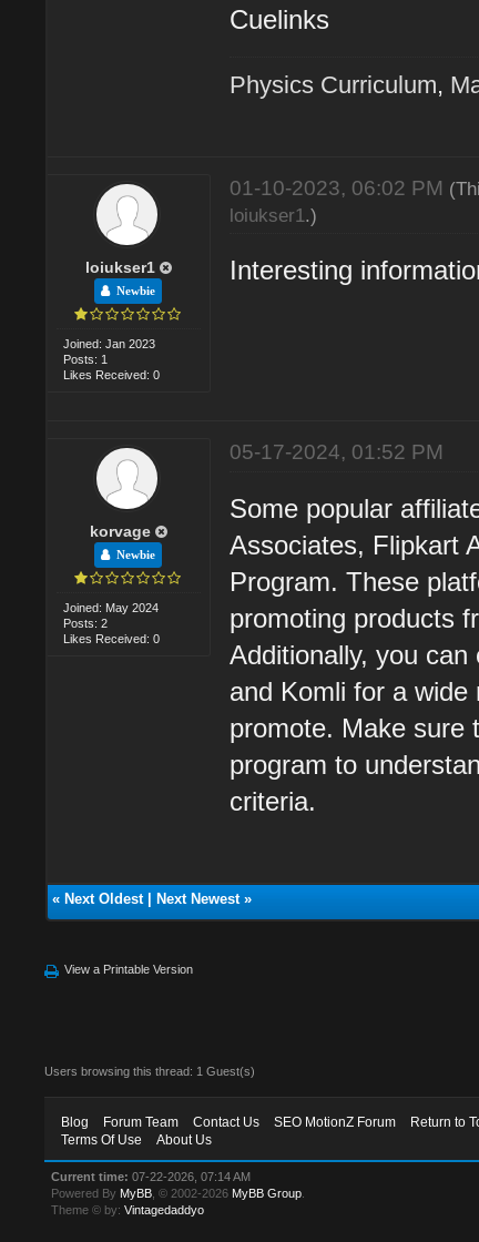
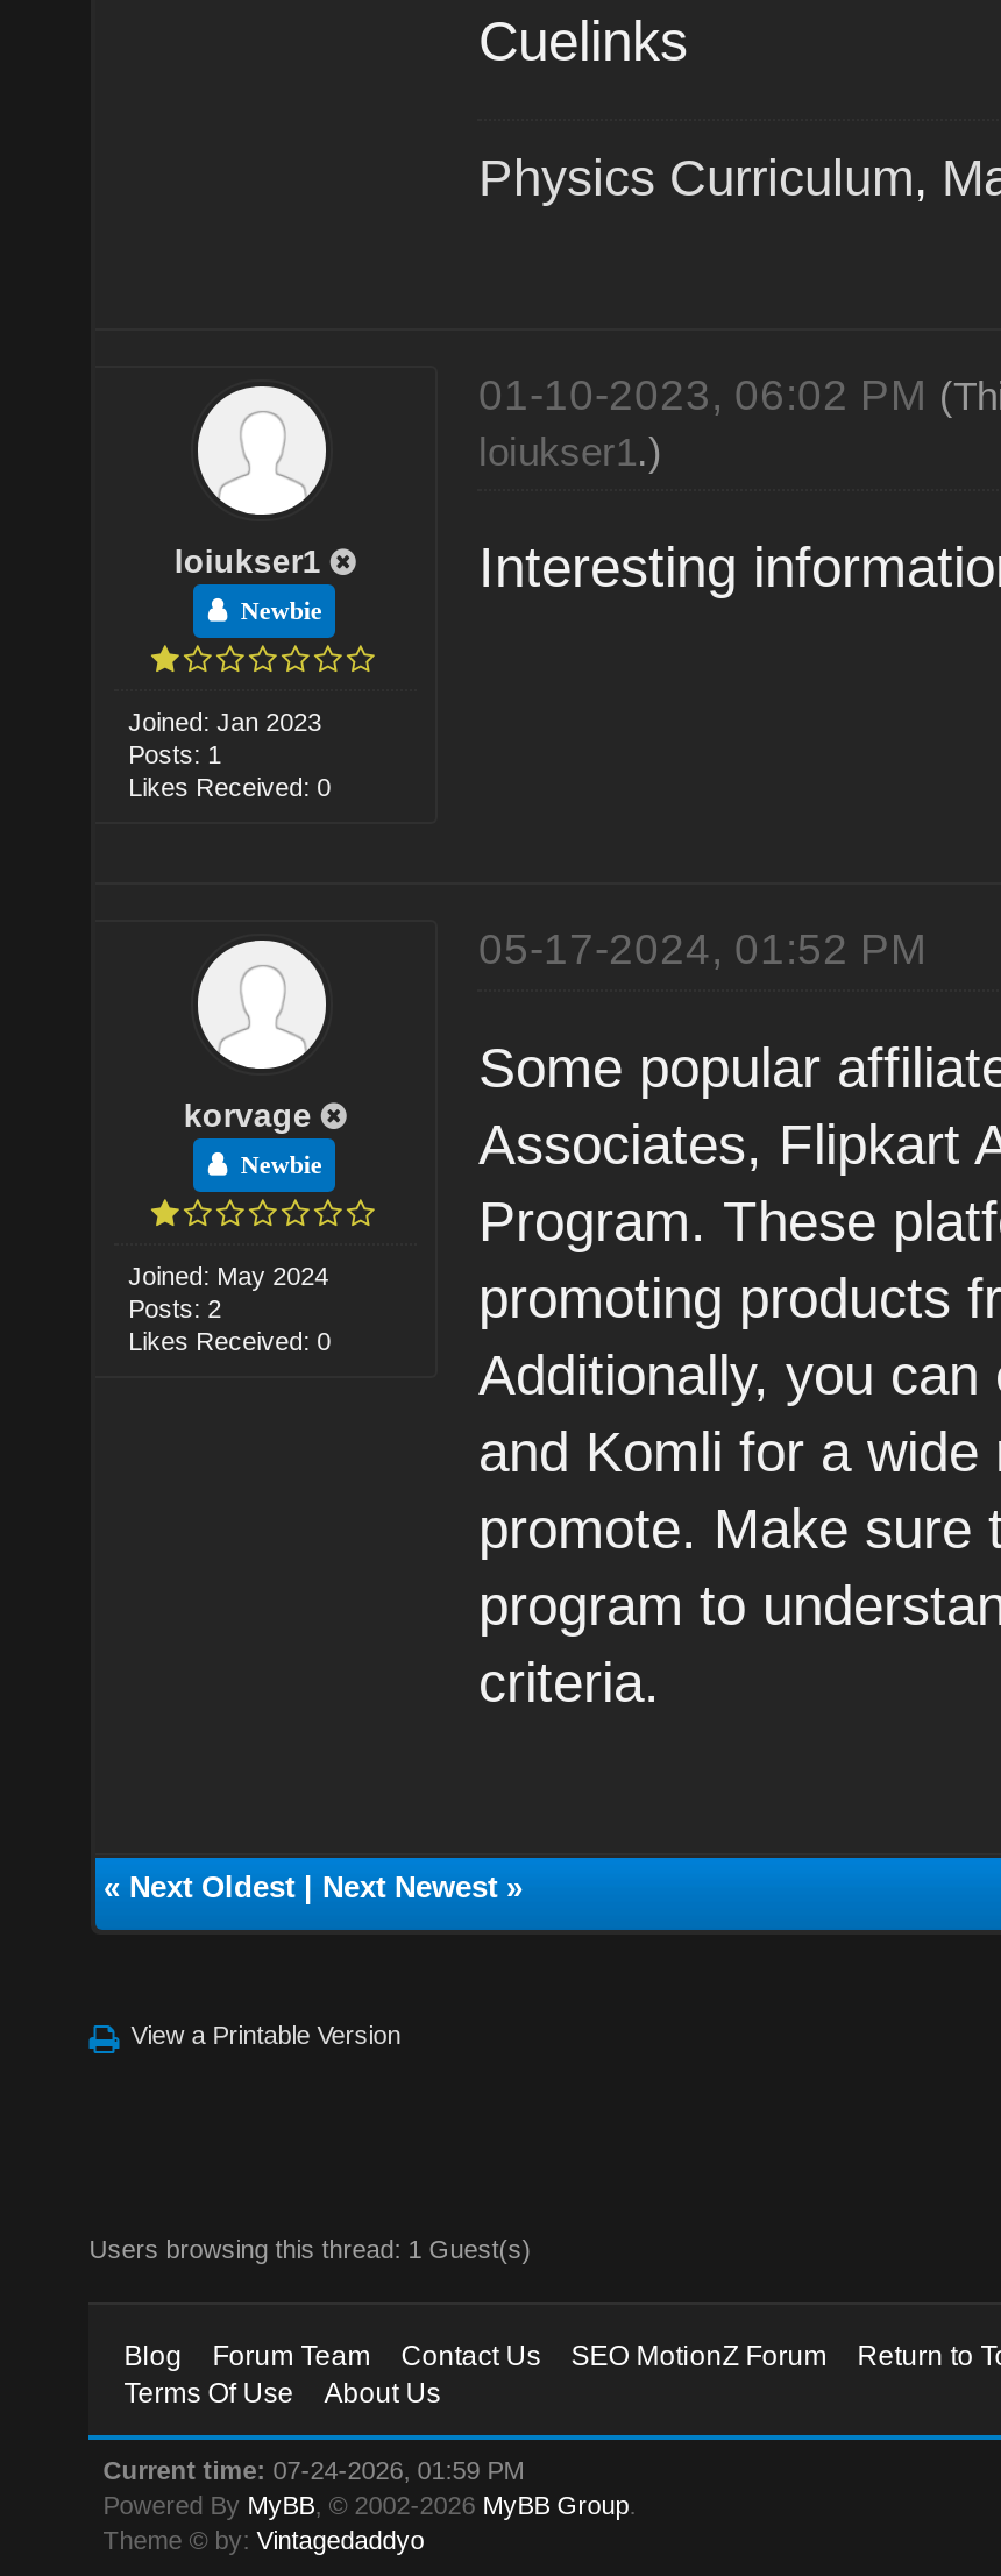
[51,1170,251,1183] Current time: 07-22-2026, 07:14 AM -> [103,2456,524,2484] Current time: 07-24-2026, 01:59 PM

